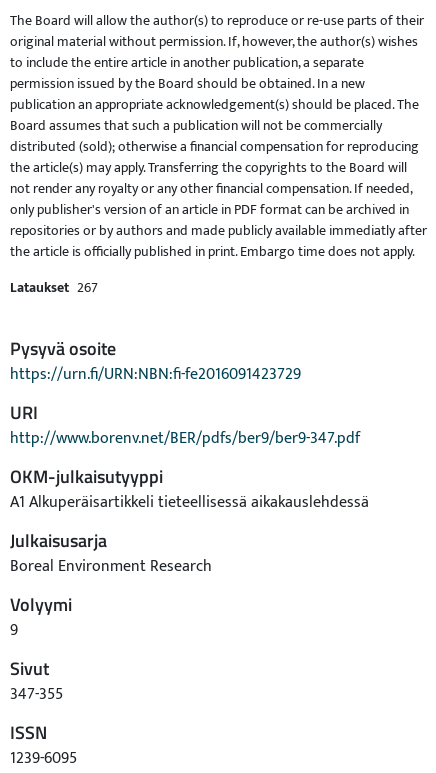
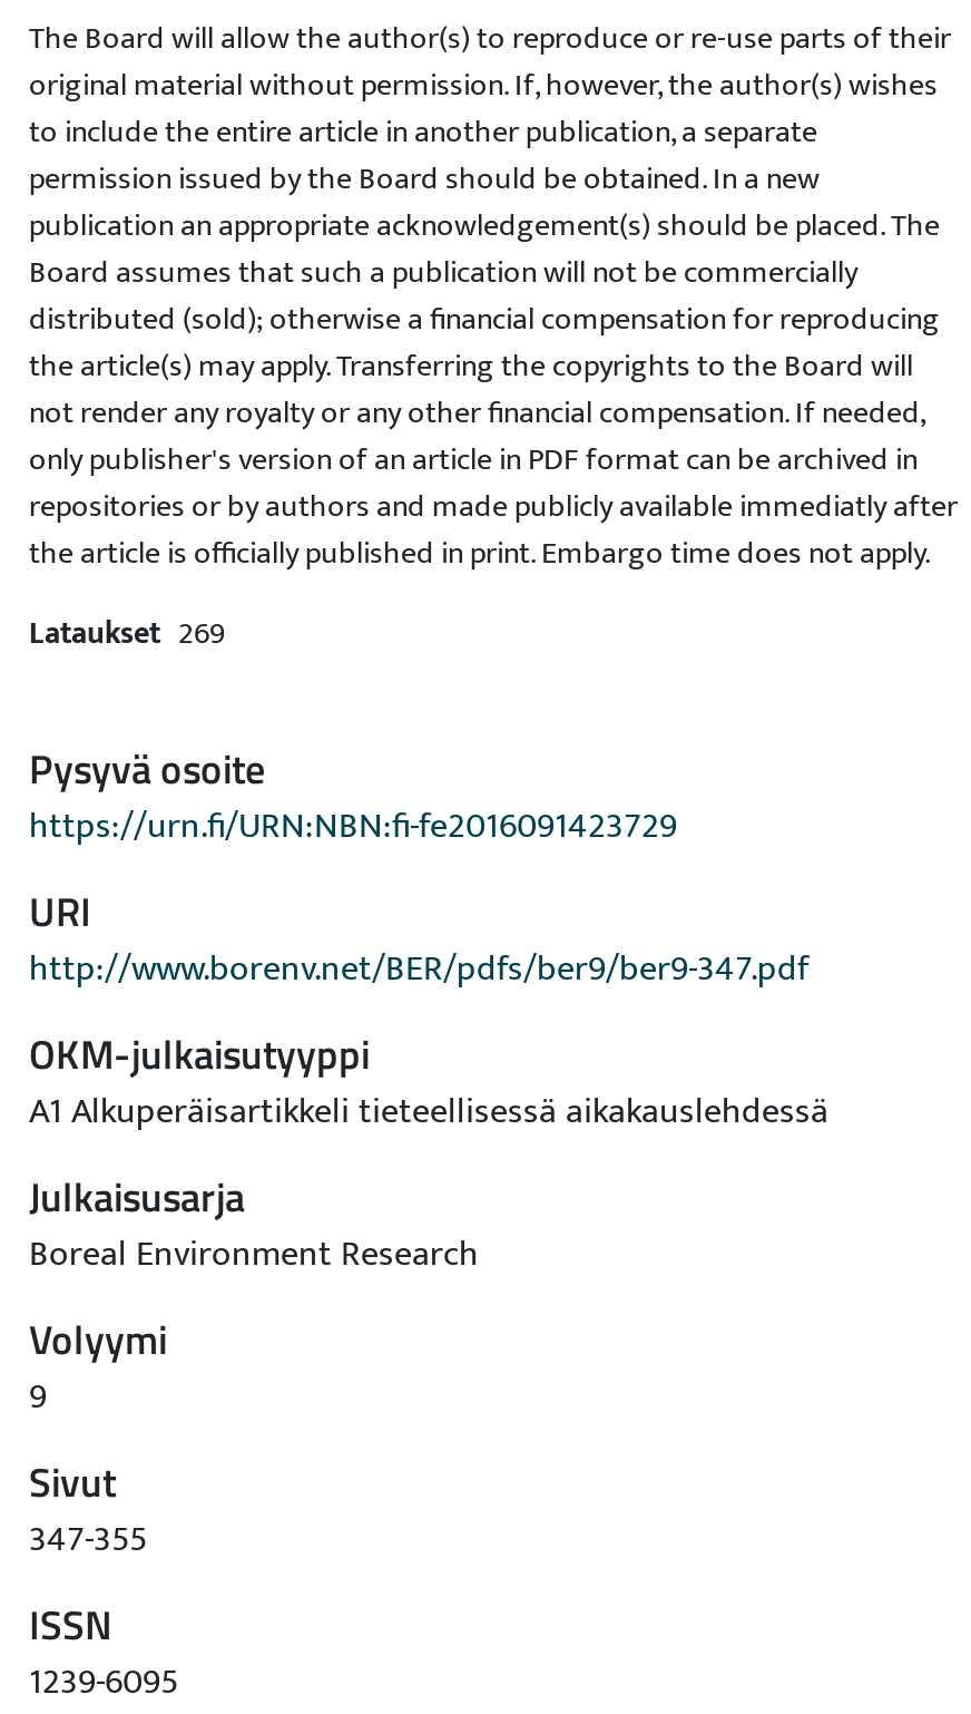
[10,276,98,299] Lataukset 267 -> [29,607,225,658] Lataukset 269

